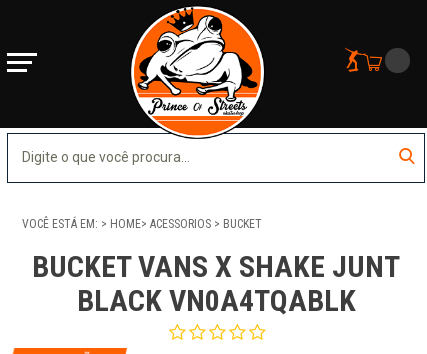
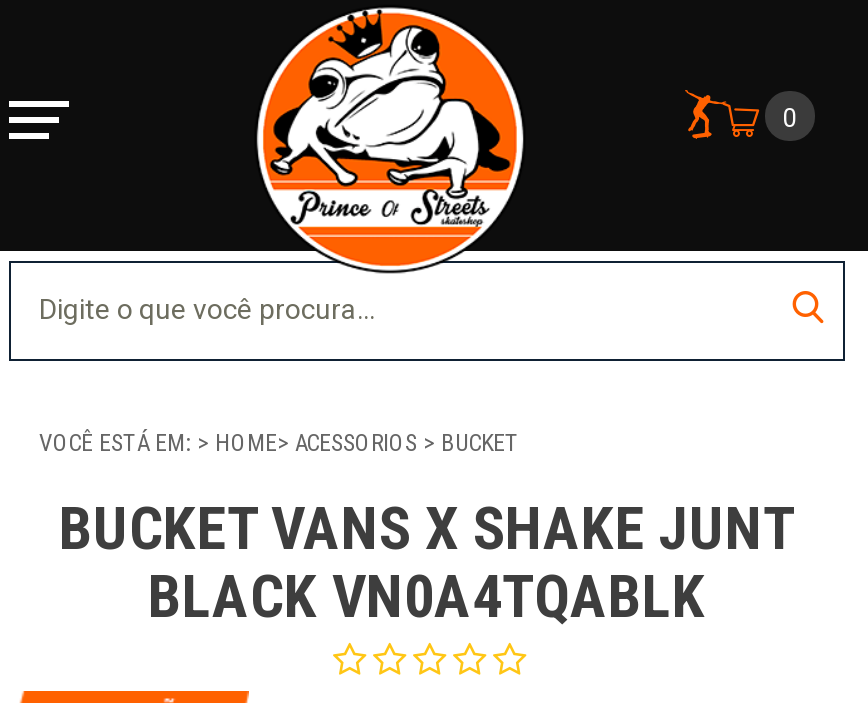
none -> [783,102,797,132] 0

